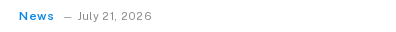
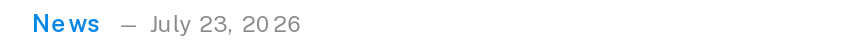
[19,9,152,23] News July 21, 2026 -> [32,9,304,37] News July 23, 2026

